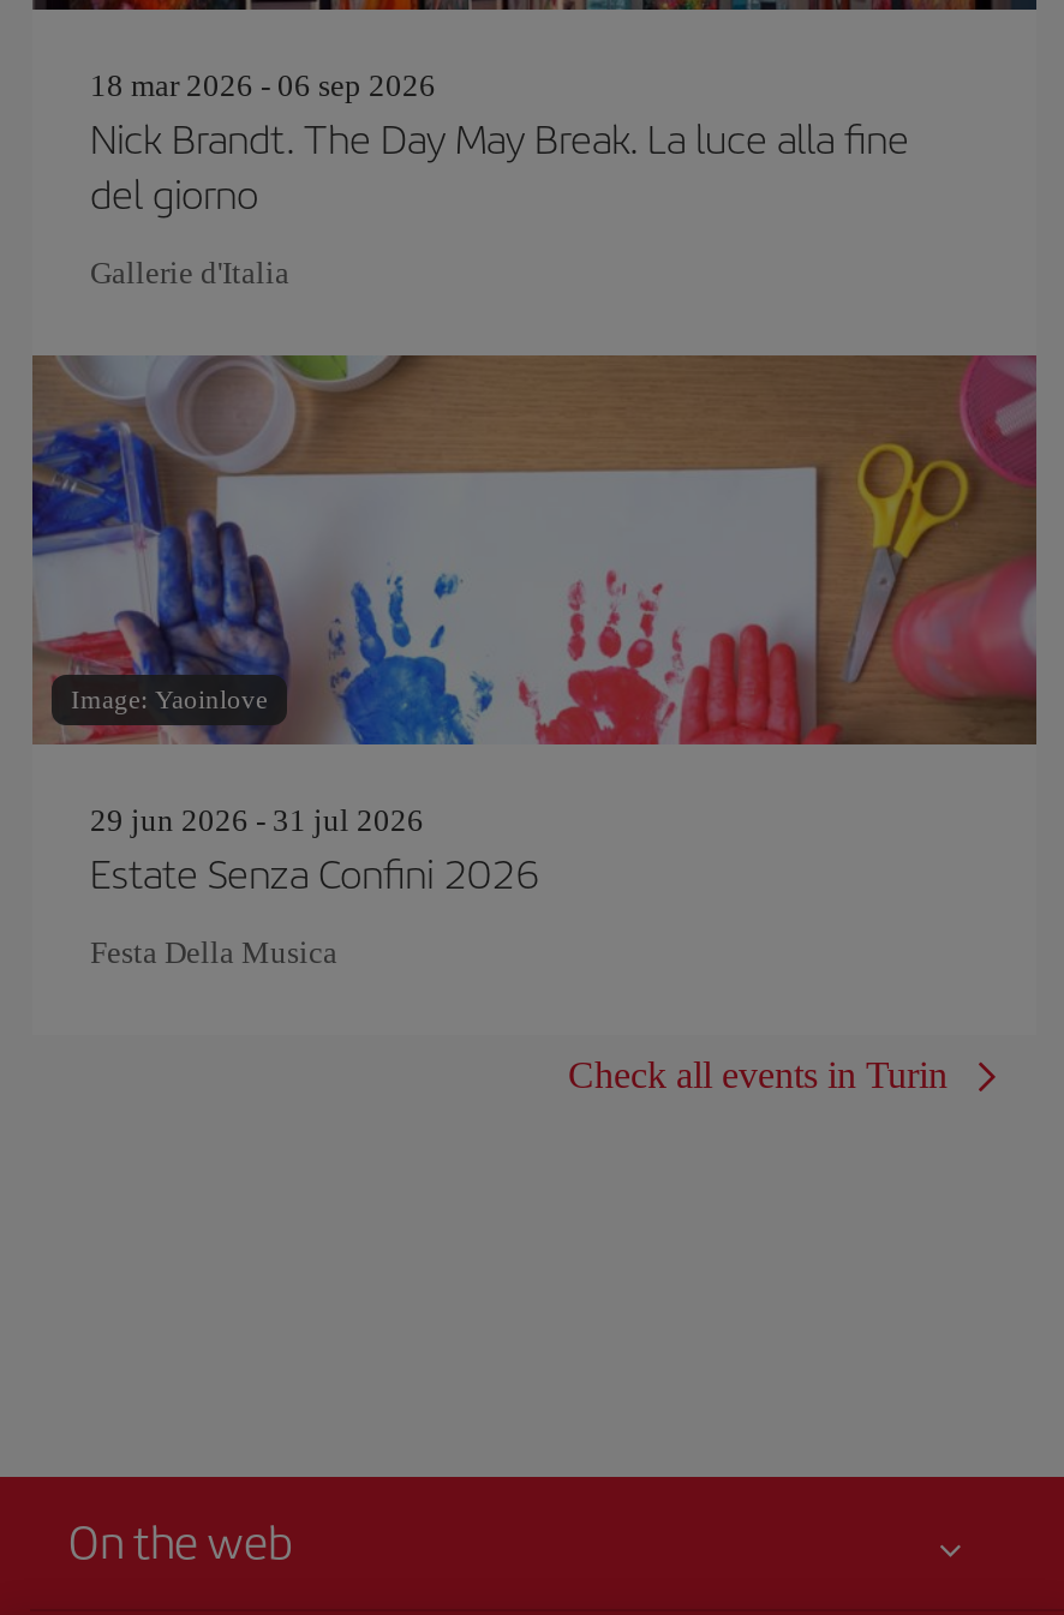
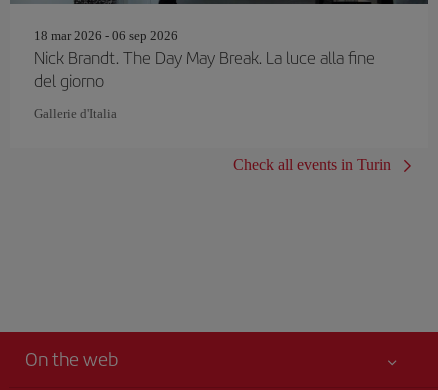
[30,353,1039,970] [image] | Image: Yaoinlove | 29 jun 2026 - 31 jul 2026 | Estate Senza Confini 2026 | Festa Della Musica -> none

